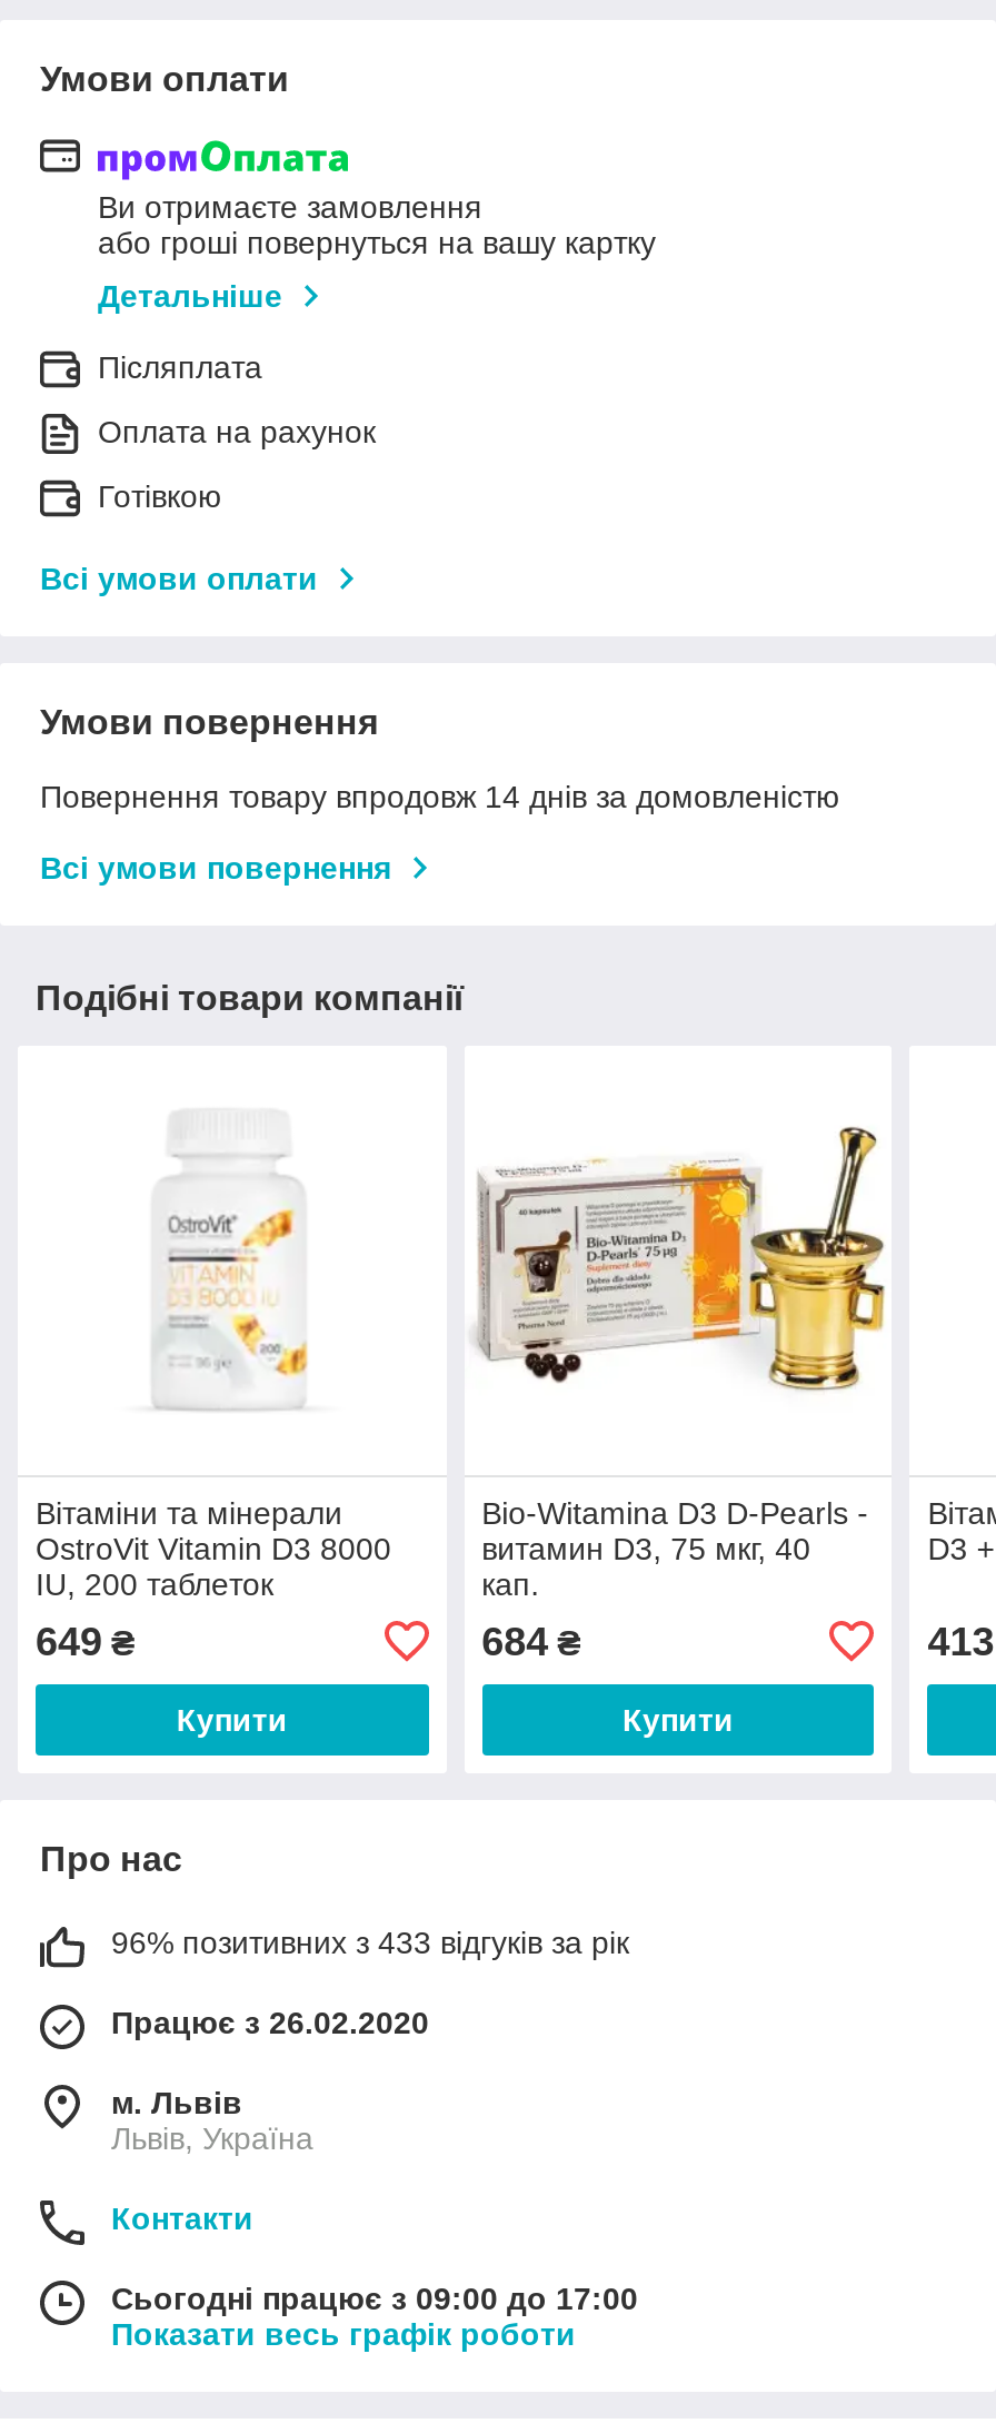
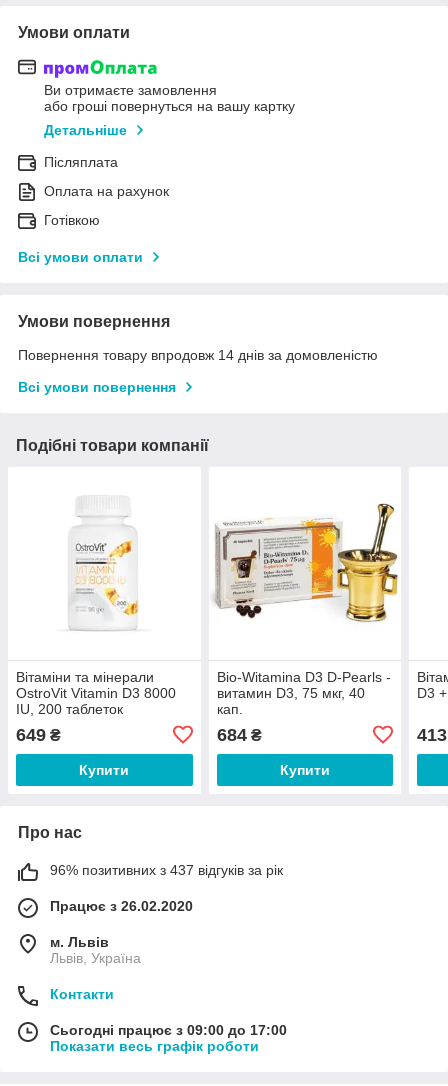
[111,1924,629,1960] 96% позитивних з 433 відгуків за рік -> [50,862,283,878] 96% позитивних з 437 відгуків за рік

